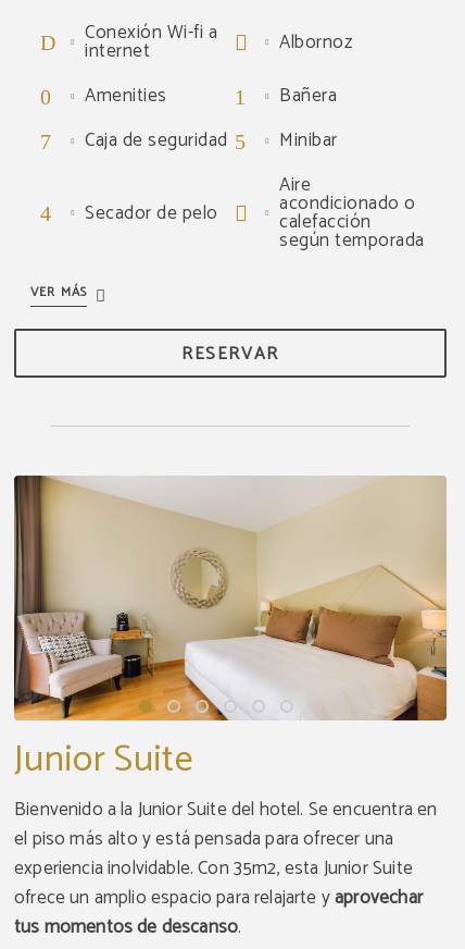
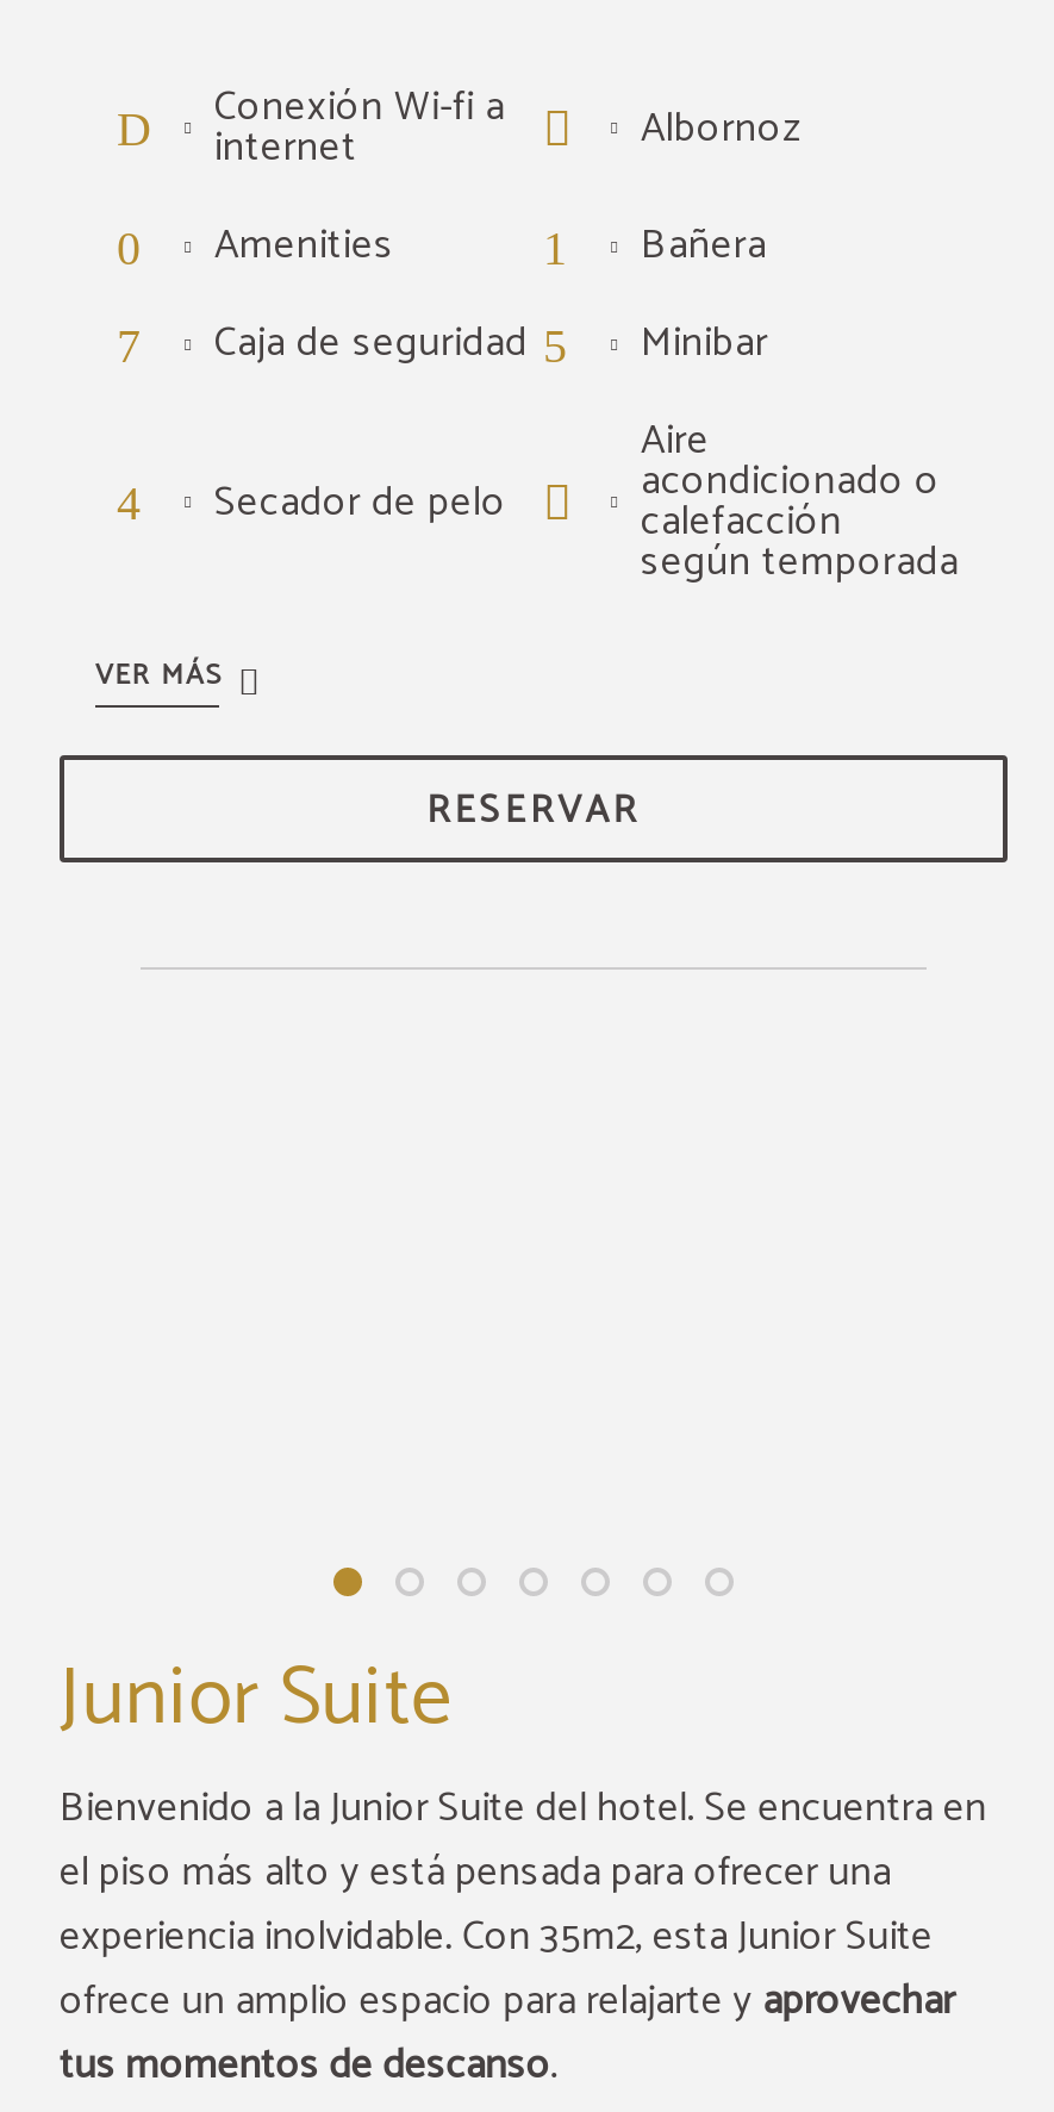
[13,474,448,722] [image] -> none

